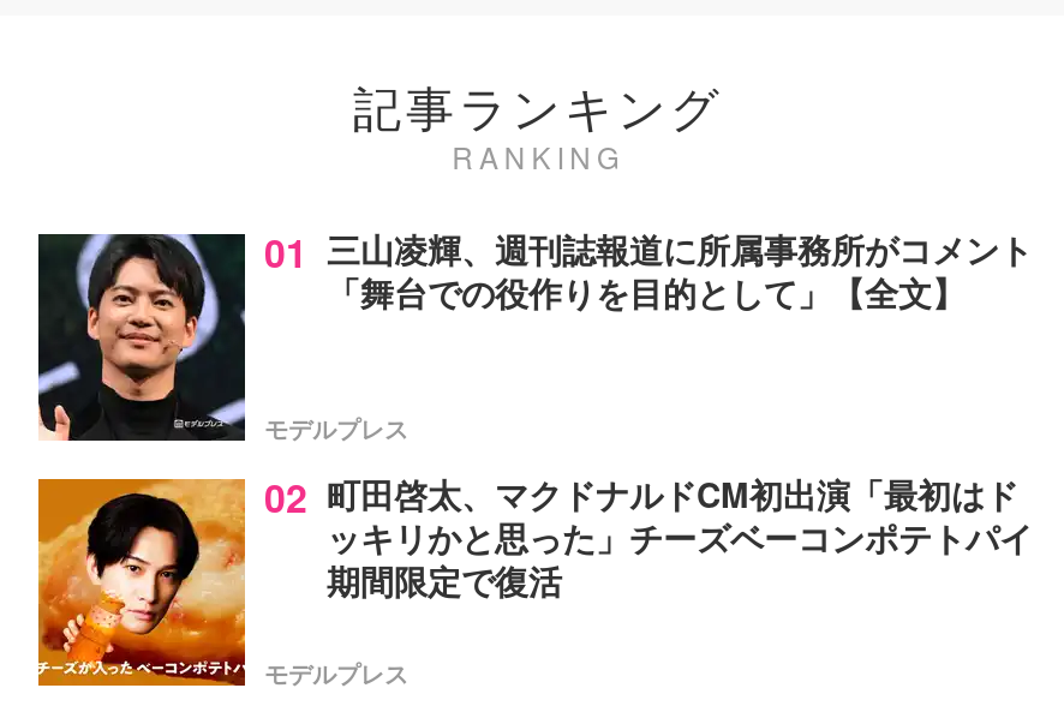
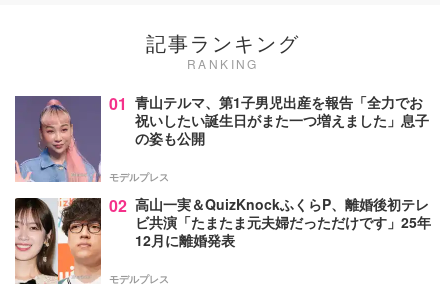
[36,225,1033,443] [image] | 01 三山凌輝、週刊誌報道に所属事務所がコメント | 「舞台での役作りを目的として」【全文】 -> [14,92,429,183] [image] | 01 青山テルマ、第1子男児出産を報告「全力でお | 祝いしたい誕生日がまた一つ増えました」息子 | の姿も公開
[36,470,1033,688] [image] | 02 町田啓太、マクドナルドCM初出演「最初はド | ッキリかと思った」チーズベーコンポテトパイ | 期間限定で復活 -> [14,194,431,285] [image] | 02 高山一実＆QuizKnockふくらP、離婚後初テレ | ビ共演「たまたま元夫婦だっただけです」25年 | 12月に離婚発表

